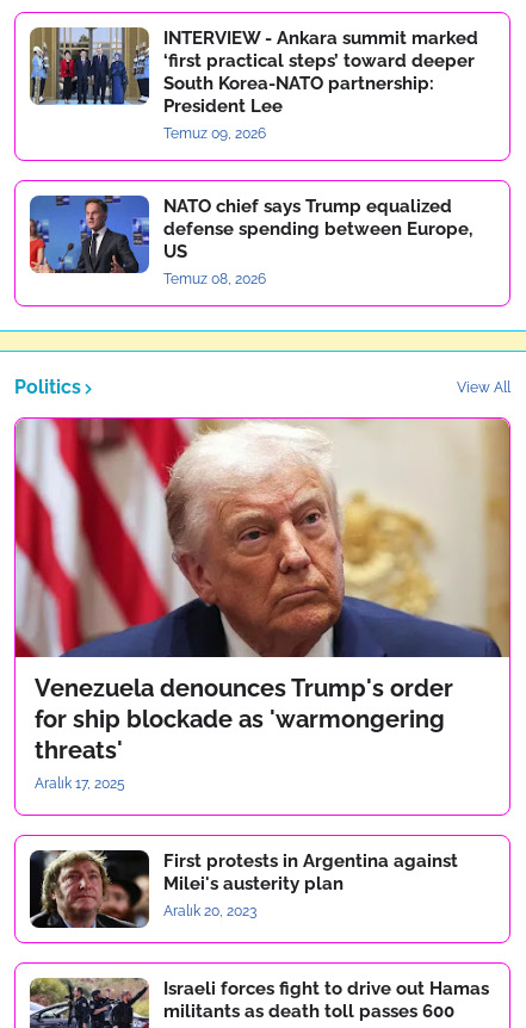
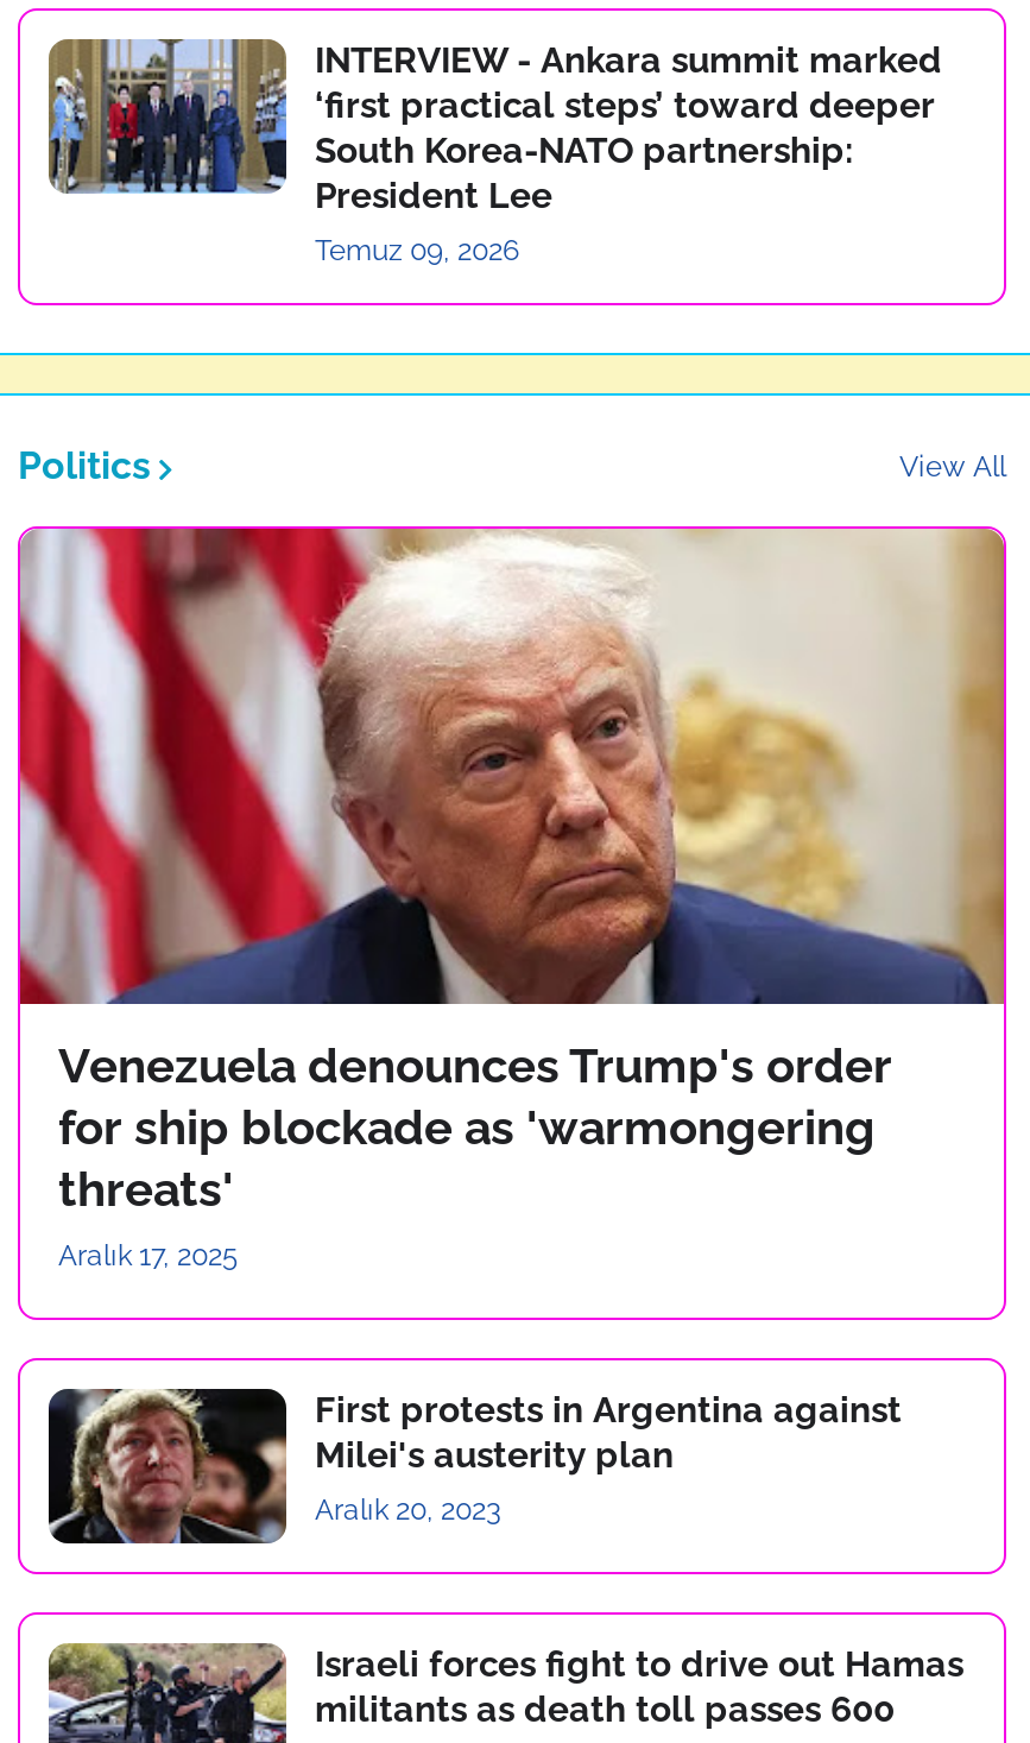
[18,179,507,287] [image] | NATO chief says Trump equalized | defense spending between Europe, | US | Temuz 08, 2026 -> none

